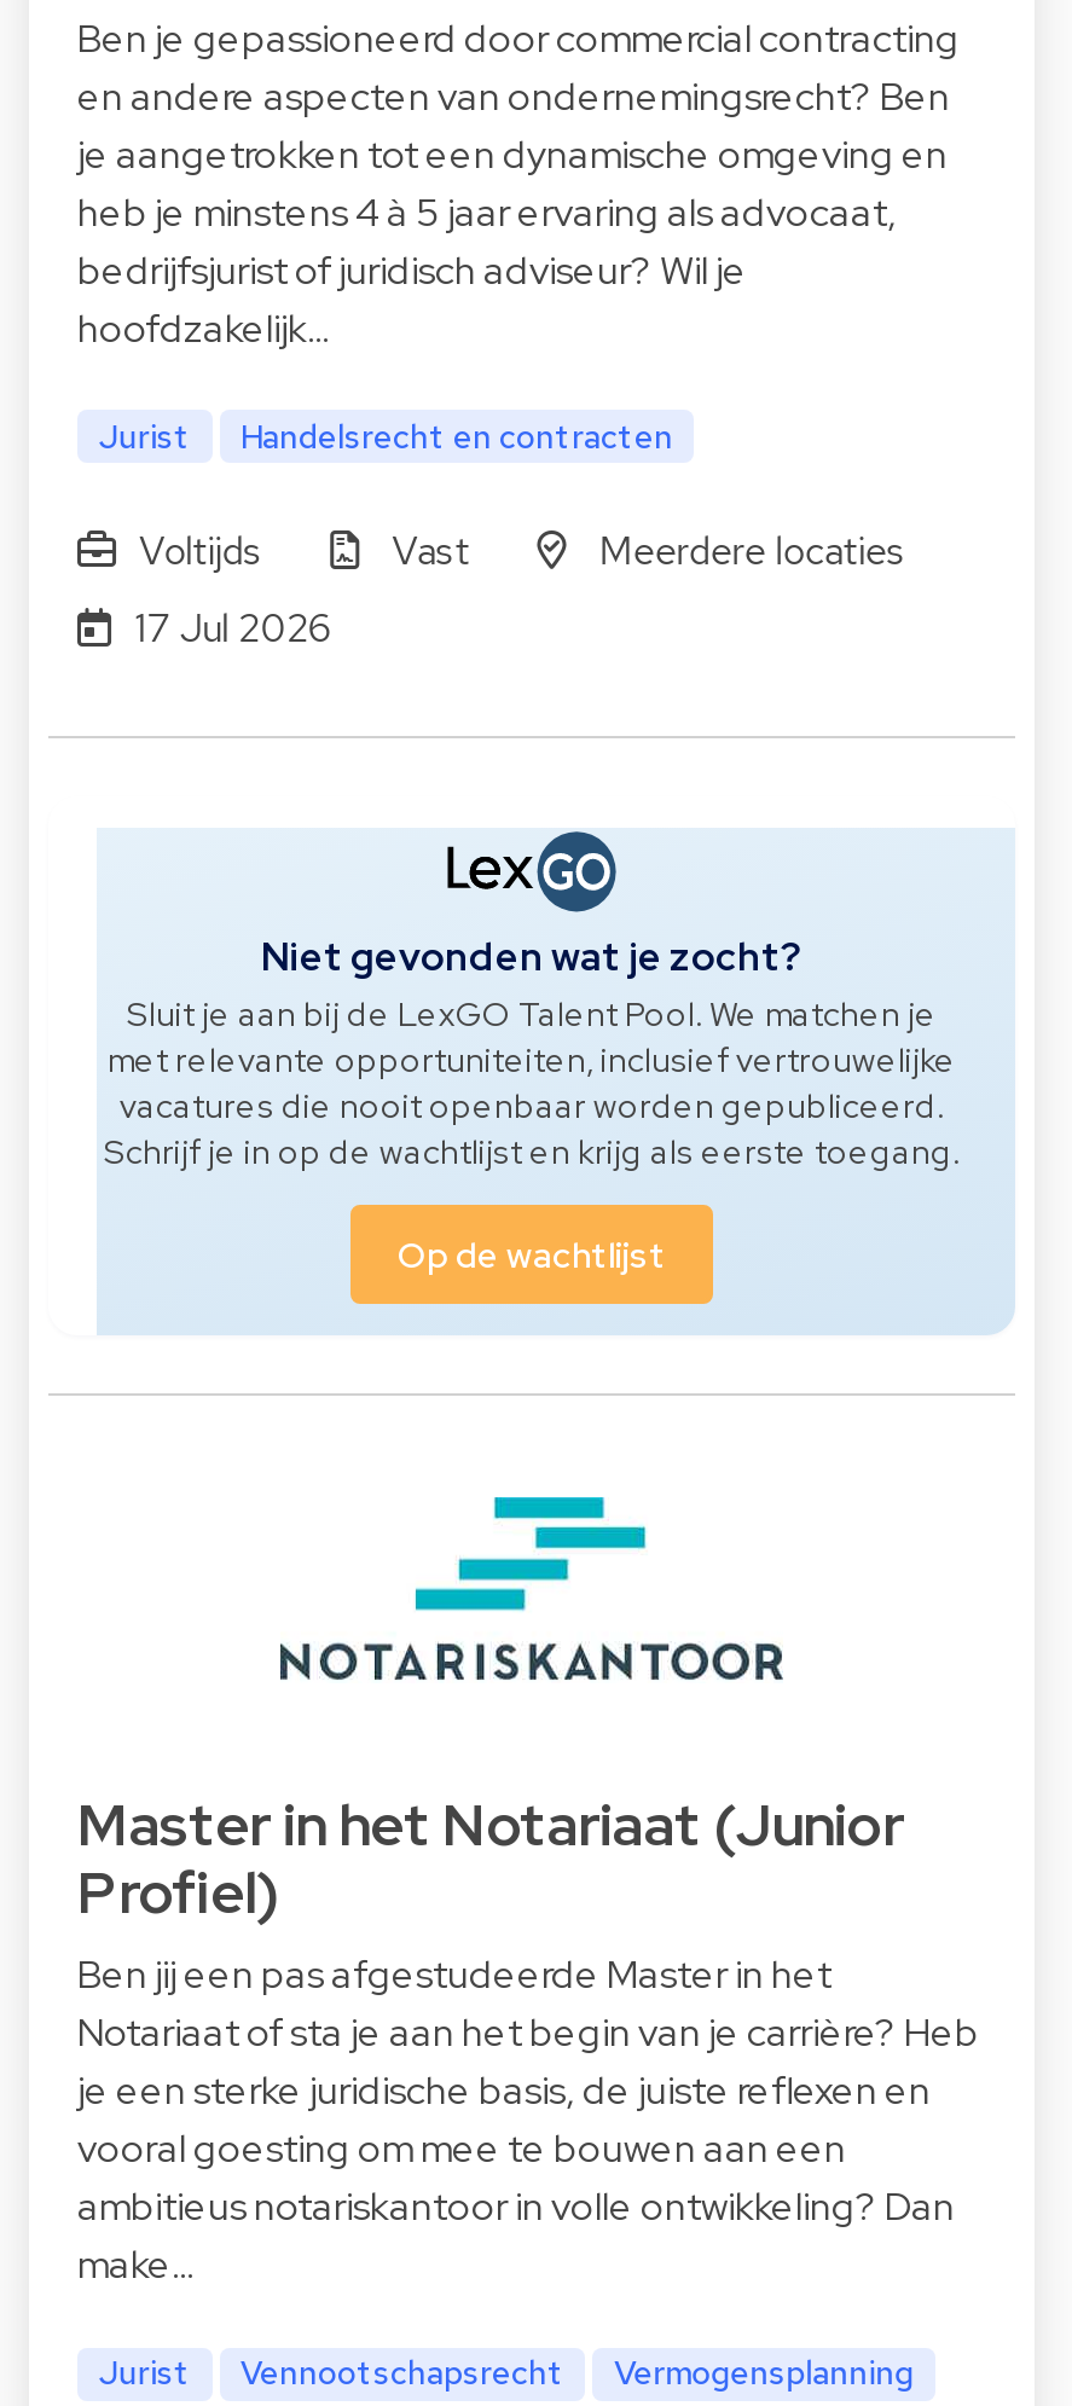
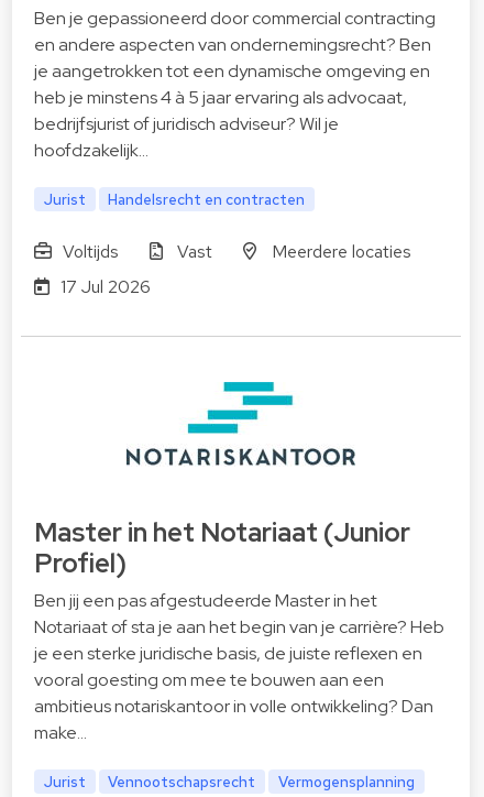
[97,828,1015,1335] [image] | Niet gevonden wat je zocht? | Sluit je aan bij de LexGO Talent Pool. We matchen je | met relevante opportuniteiten, inclusief vertrouwelijke | vacatures die nooit openbaar worden gepubliceerd. | Schrijf je in op de wachtlijst en krijg als eerste toegang. | Op de wachtlijst -> none

